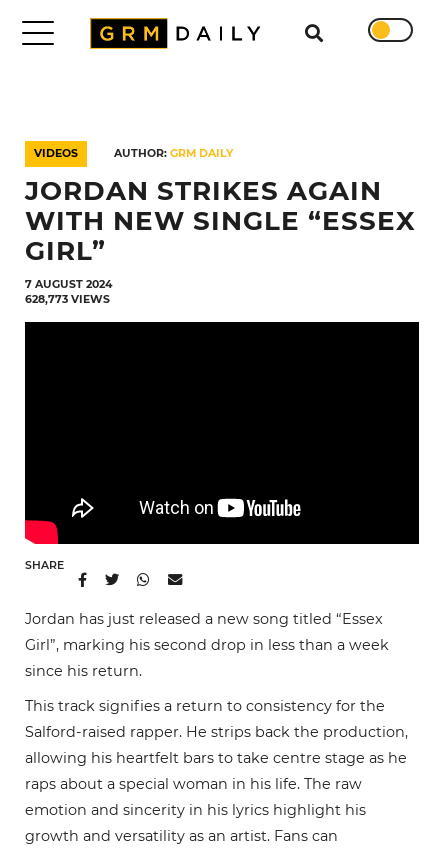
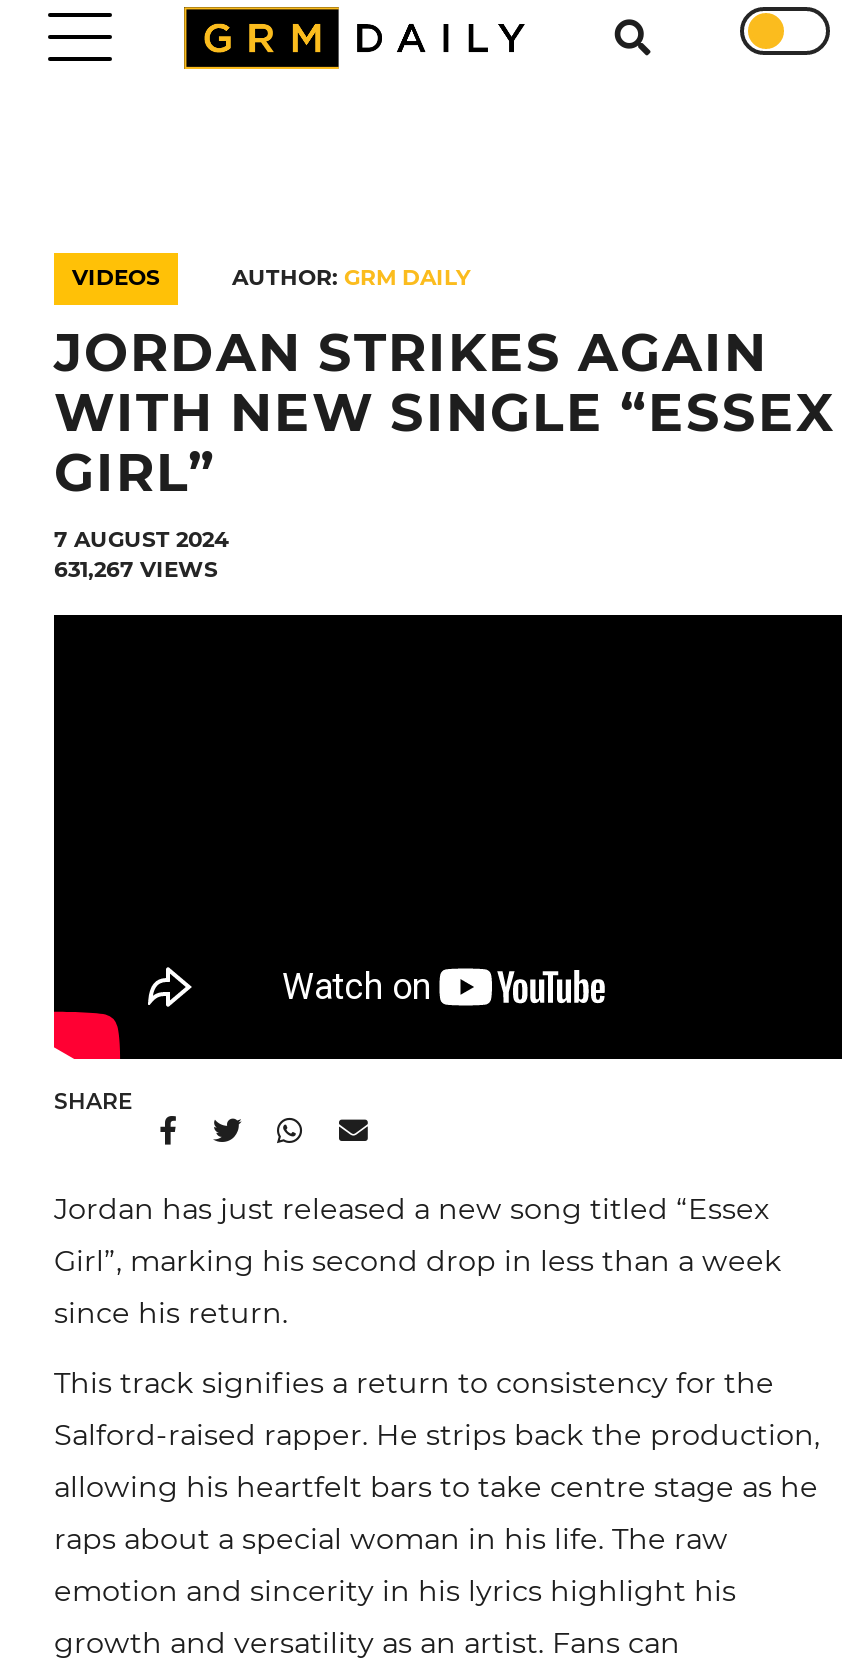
[25,293,110,306] 628,773 VIEWS -> [54,557,218,583] 631,267 VIEWS

